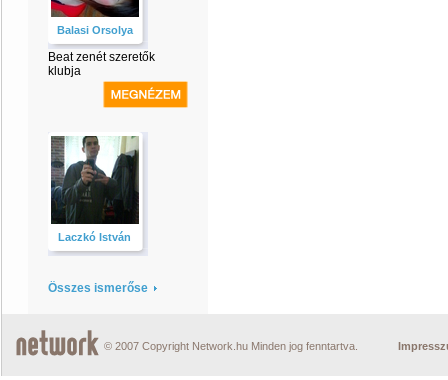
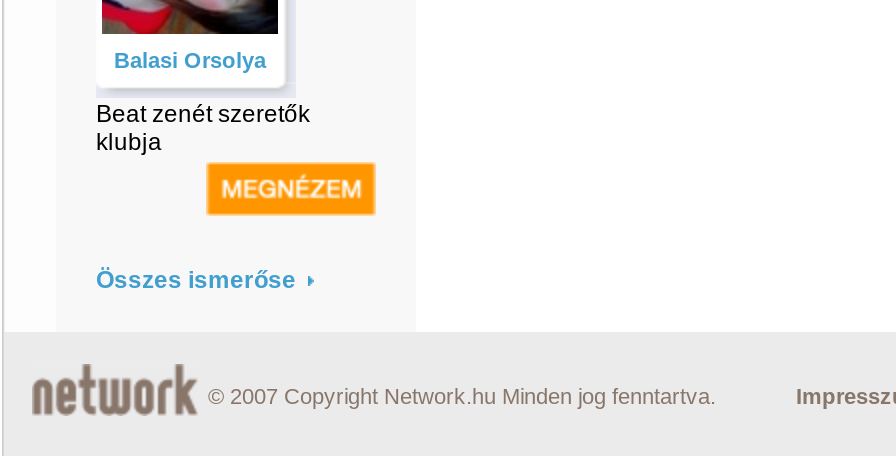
[50,135,140,243] [image] | Laczkó István -> none

